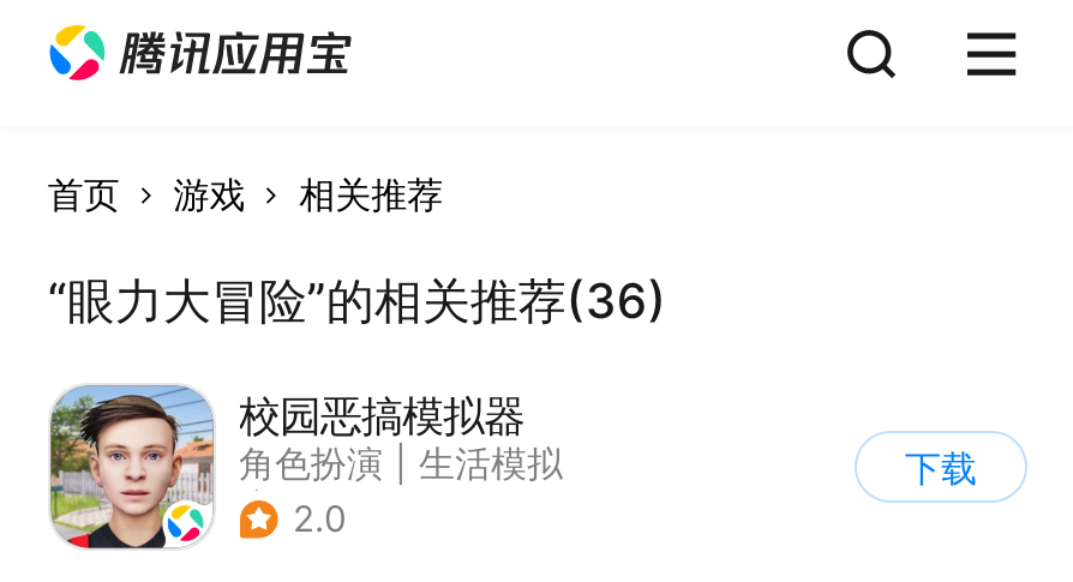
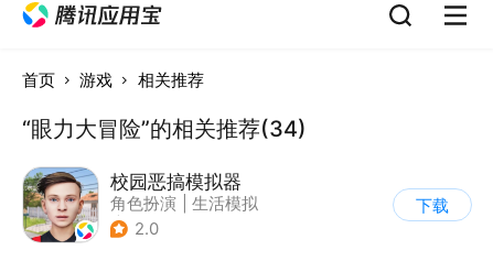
[48,271,667,329] “眼力大冒险”的相关推荐(36) -> [22,115,306,142] “眼力大冒险”的相关推荐(34)

